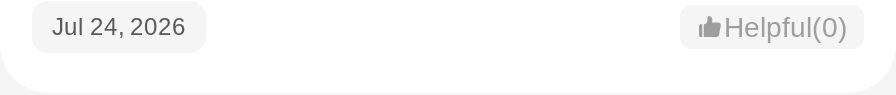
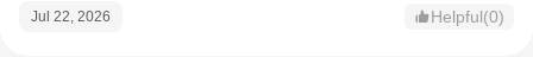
[52,13,186,41] Jul 24, 2026 -> [31,8,111,24] Jul 22, 2026

